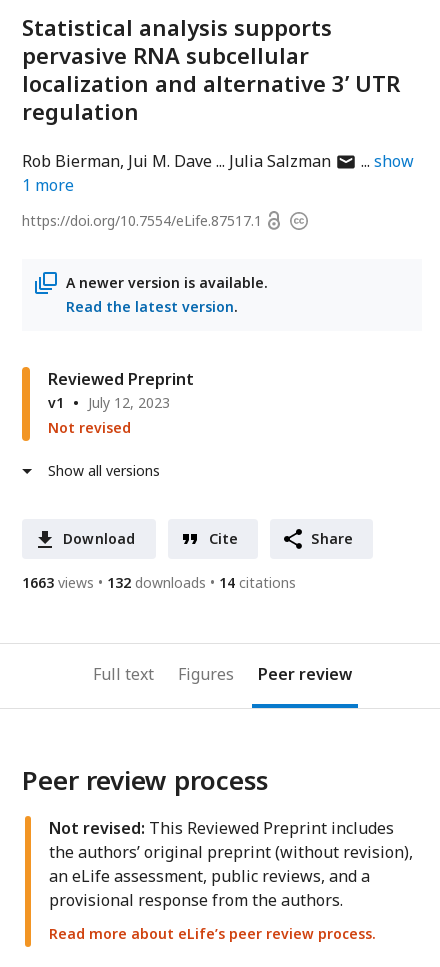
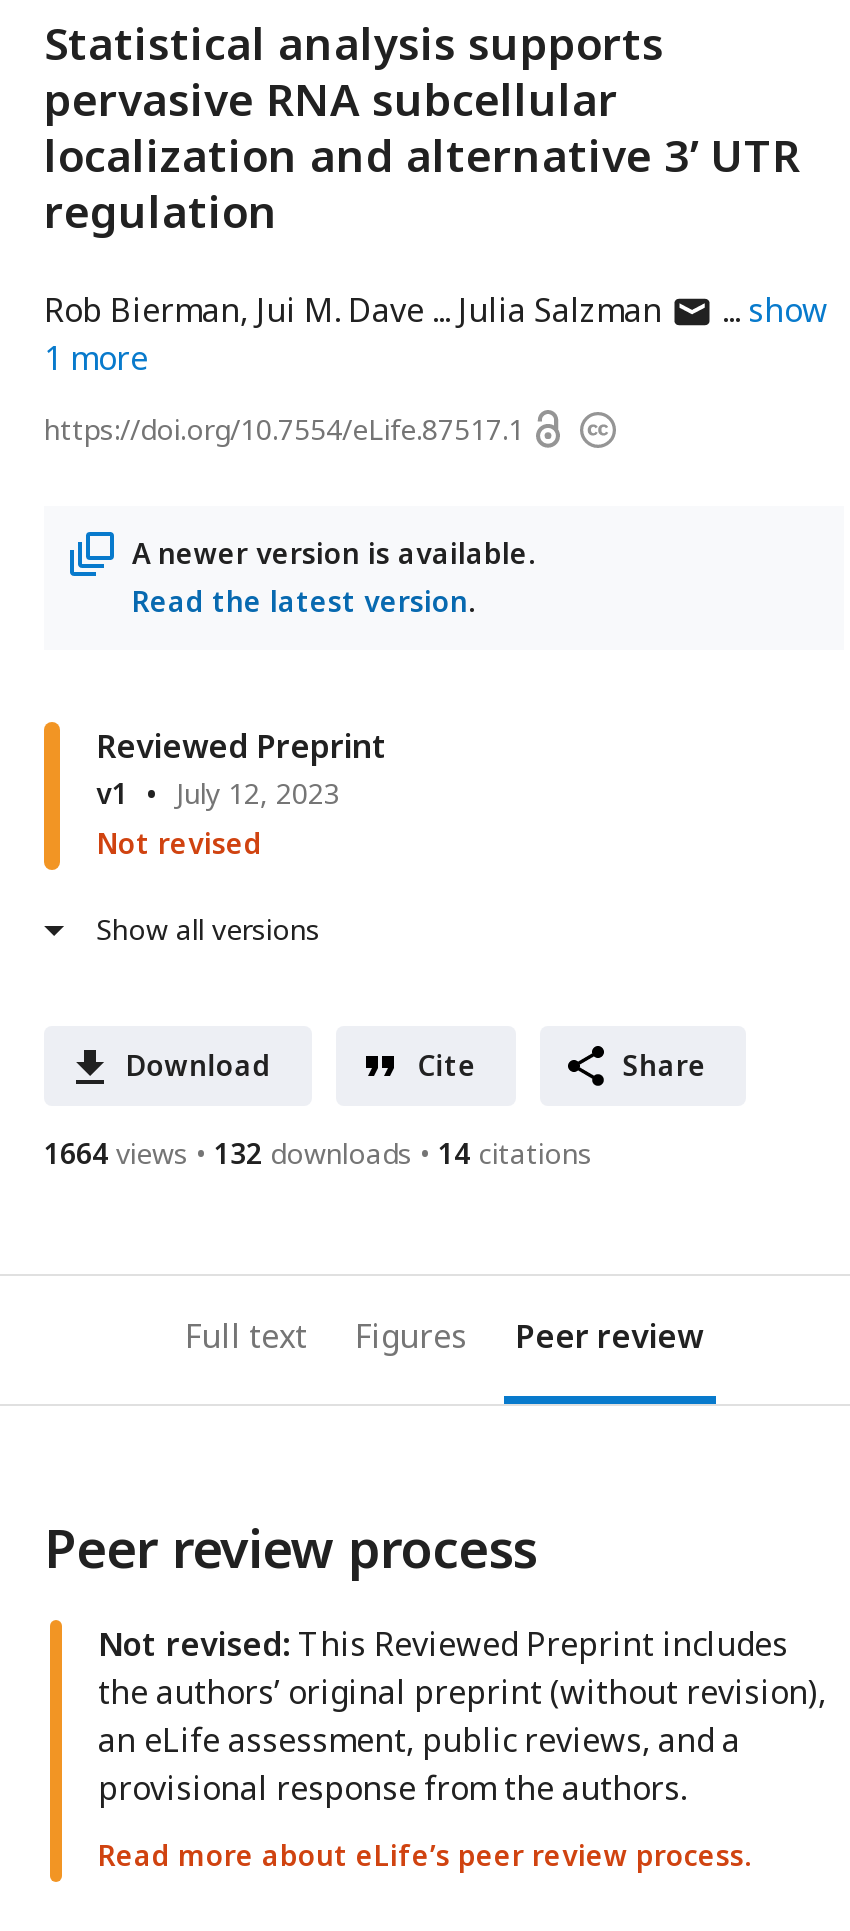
[22,573,296,592] 1663 views 132 downloads 14 citations -> [44,1134,592,1172] 1664 views 132 downloads 14 citations

